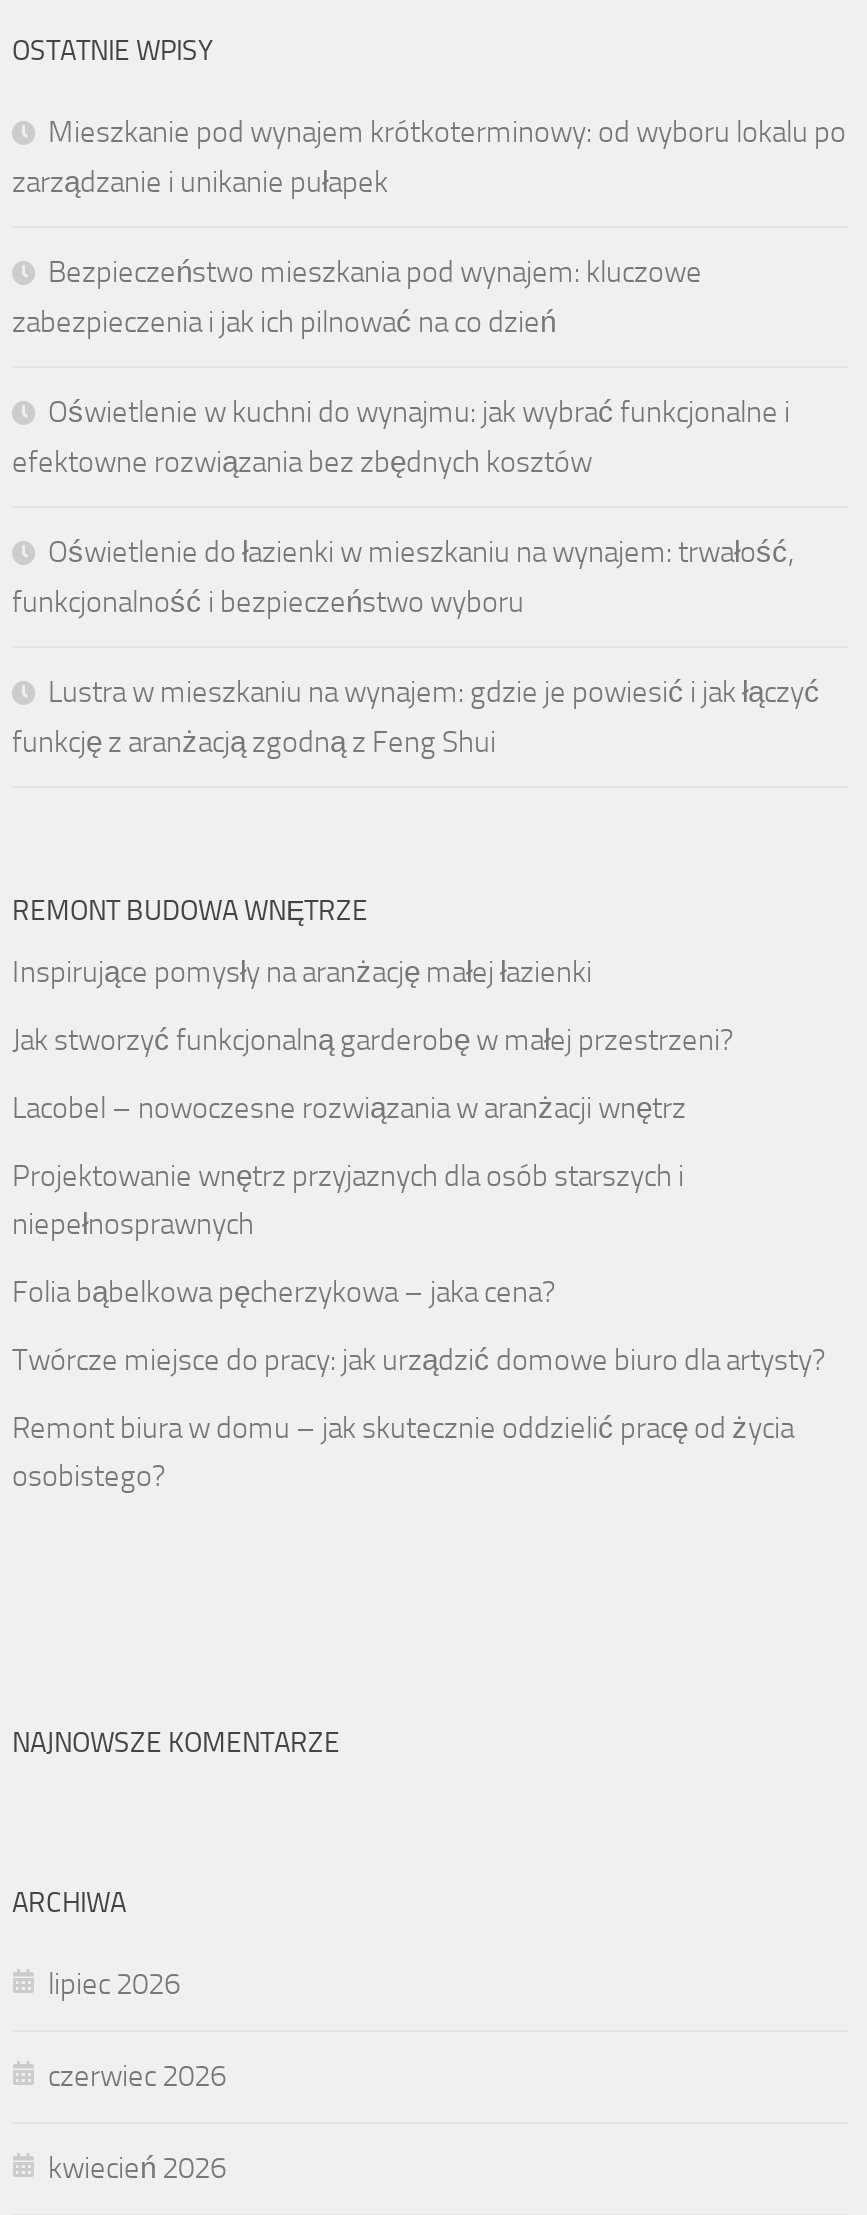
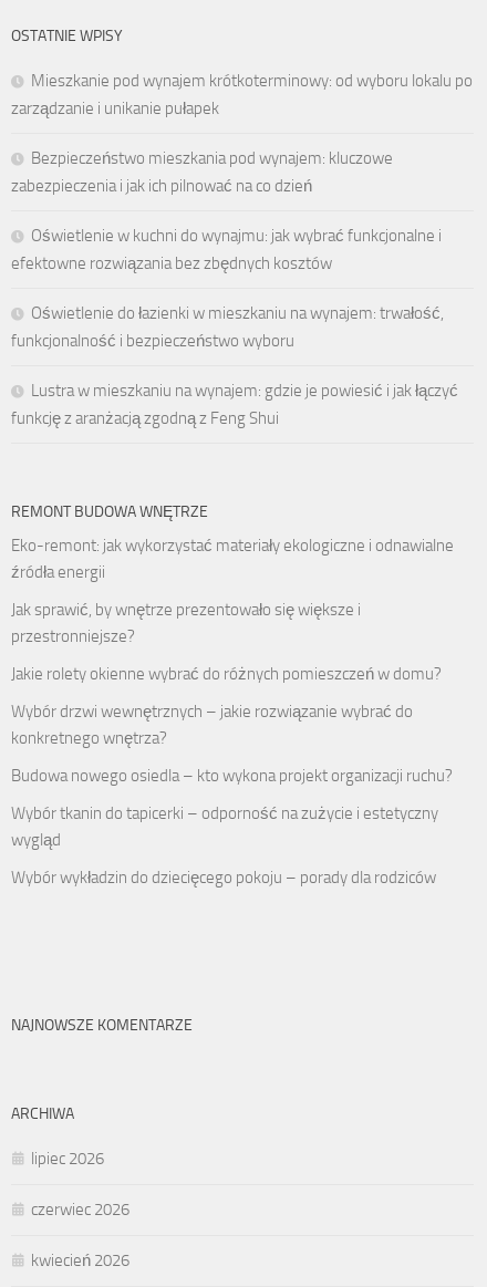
[12,953,592,989] Inspirujące pomysły na aranżację małej łazienki -> [11,536,454,582] Eko-remont: jak wykorzystać materiały ekologiczne i odnawialne | źródła energii
[12,1021,734,1057] Jak stworzyć funkcjonalną garderobę w małej przestrzeni? -> [11,600,361,646] Jak sprawić, by wnętrze prezentowało się większe i | przestronniejsze?
[12,1089,686,1125] Lacobel – nowoczesne rozwiązania w aranżacji wnętrz -> [11,664,442,684] Jakie rolety okienne wybrać do różnych pomieszczeń w domu?
[12,1157,684,1241] Projektowanie wnętrz przyjaznych dla osób starszych i | niepełnosprawnych -> [11,702,413,748] Wybór drzwi wewnętrznych – jakie rozwiązanie wybrać do | konkretnego wnętrza?
[12,1273,556,1309] Folia bąbelkowa pęcherzykowa – jaka cena? -> [11,766,453,786] Budowa nowego osiedla – kto wykona projekt organizacji ruchu?
[12,1341,826,1377] Twórcze miejsce do pracy: jak urządzić domowe biuro dla artysty? -> [11,803,438,850] Wybór tkanin do tapicerki – odporność na zużycie i estetyczny | wygląd
[12,1409,794,1493] Remont biura w domu – jak skutecznie oddzielić pracę od życia | osobistego? -> [11,868,436,888] Wybór wykładzin do dziecięcego pokoju – porady dla rodziców

